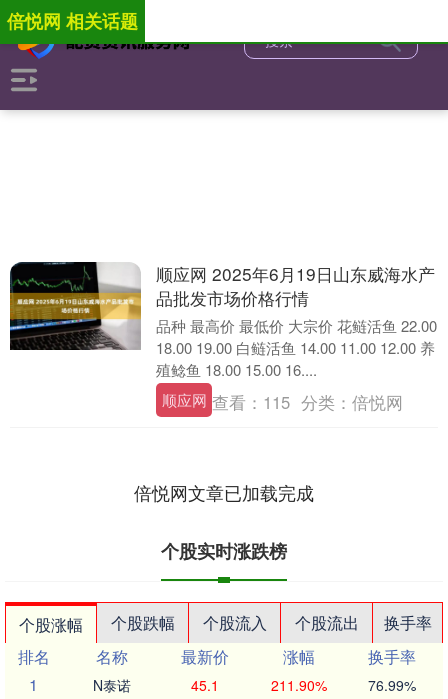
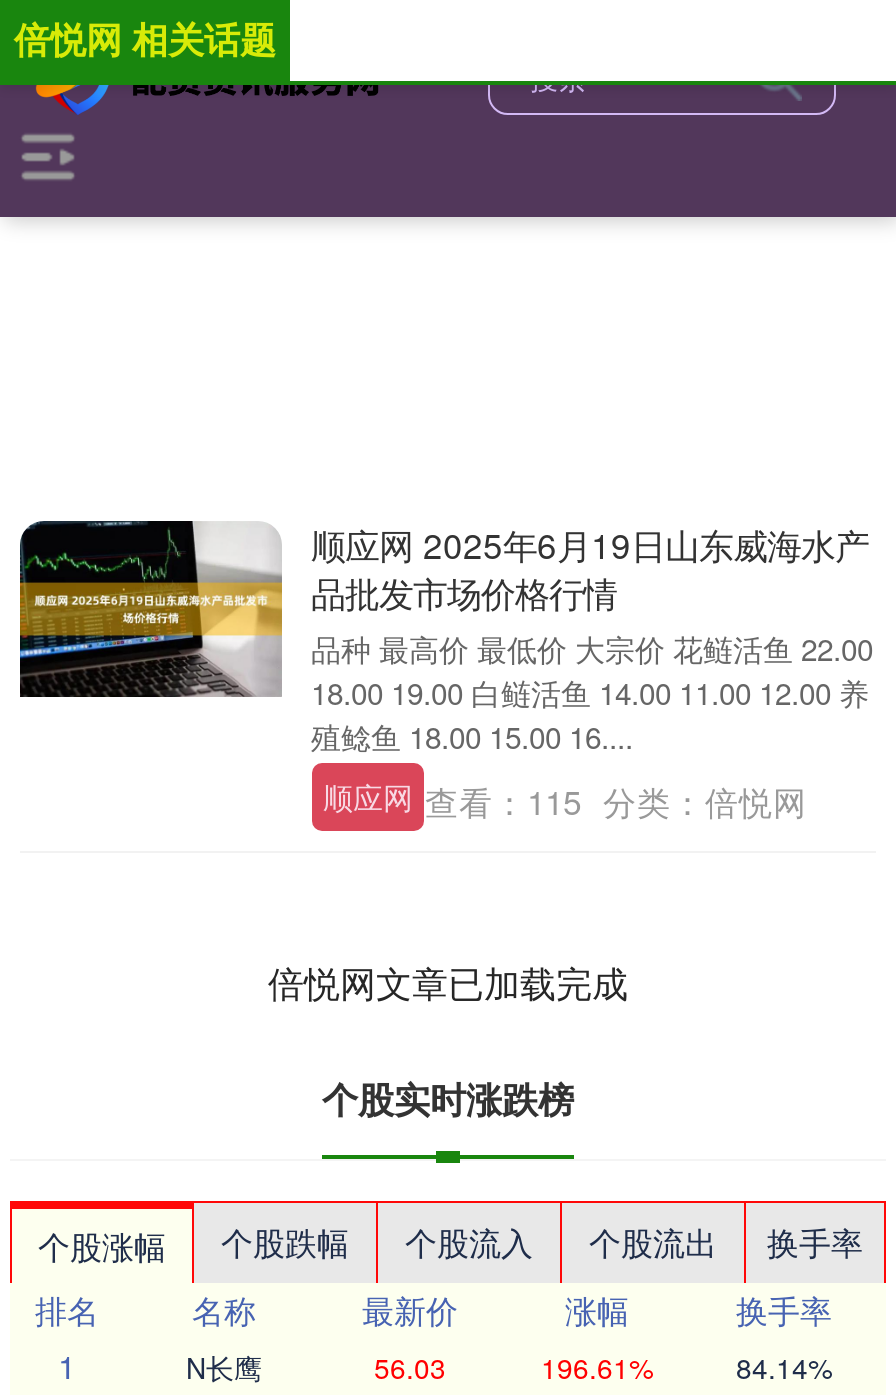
[93,675,131,695] N泰诺 -> [186,1347,262,1387] N长鹰
[191,675,219,695] 45.1 -> [374,1347,446,1387] 56.03
[270,675,326,695] 211.90% -> [541,1347,653,1387] 196.61%
[368,675,416,695] 76.99% -> [736,1347,832,1387] 84.14%

